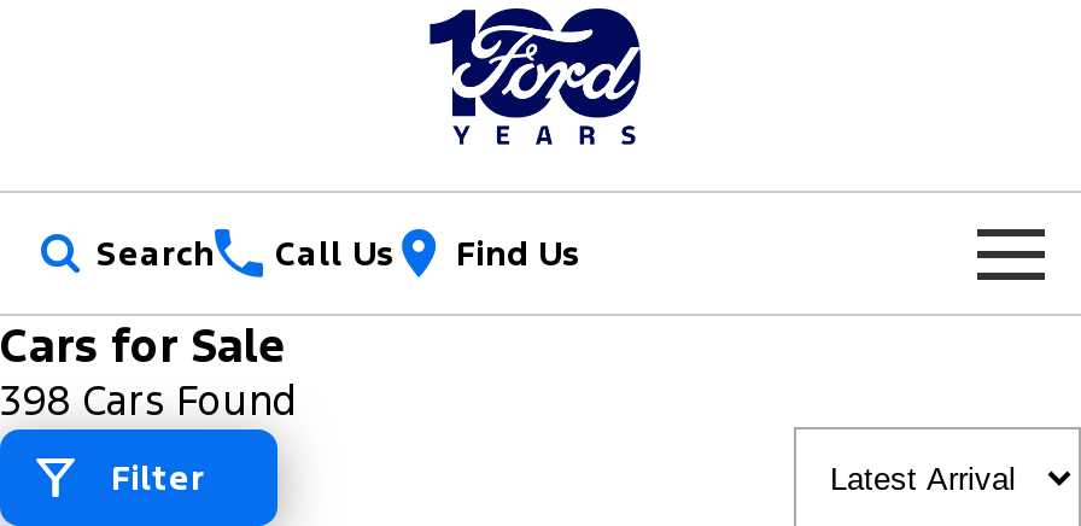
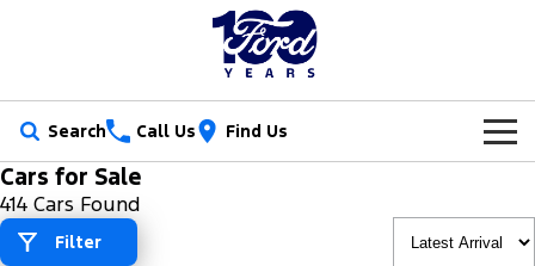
[0,374,299,427] 398 Cars Found -> [0,191,141,217] 414 Cars Found

